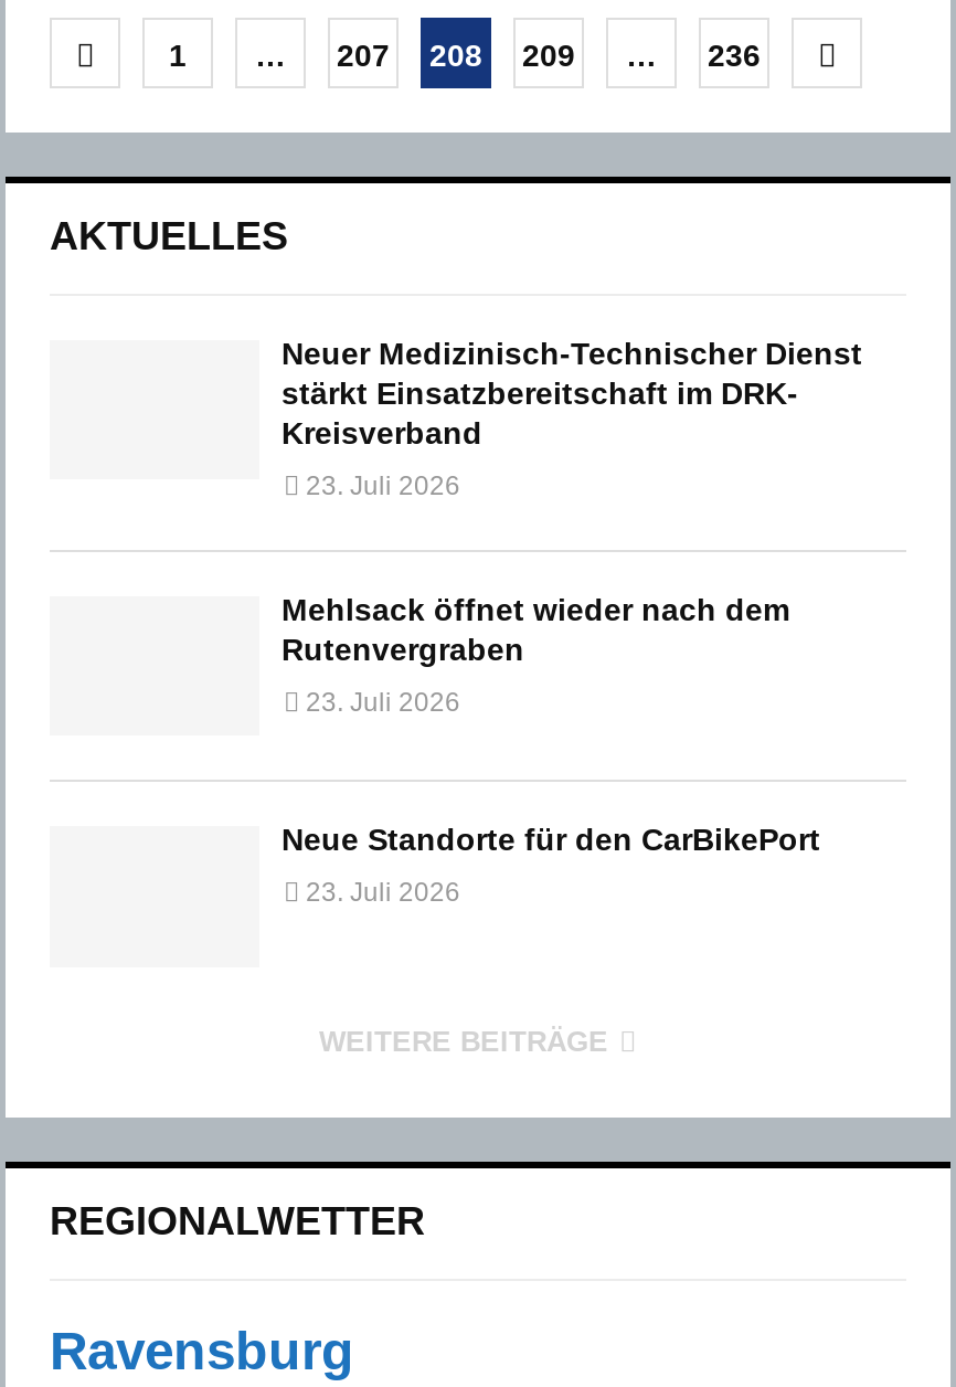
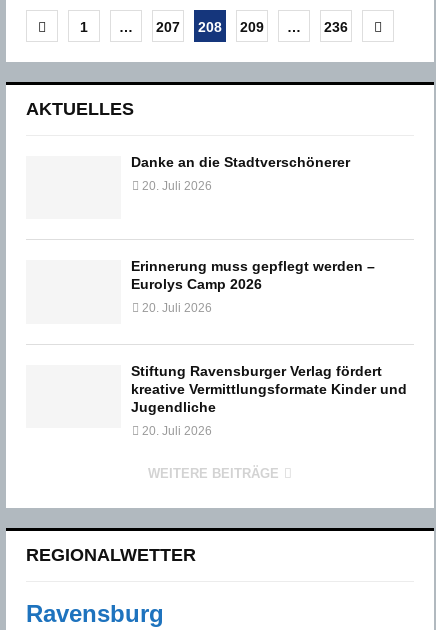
[282,335,862,450] Neuer Medizinisch-Technischer Dienst | stärkt Einsatzbereitschaft im DRK- | Kreisverband -> [131,154,350,170] Danke an die Stadtverschönerer
[306,470,460,501] 23. Juli 2026 -> [142,179,212,193] 20. Juli 2026
[282,592,789,667] Mehlsack öffnet wieder nach dem | Rutenvergraben -> [131,258,375,292] Erinnerung muss gepflegt werden – | Eurolys Camp 2026
[306,687,460,718] 23. Juli 2026 -> [142,301,212,315] 20. Juli 2026
[282,822,820,857] Neue Standorte für den CarBikePort -> [131,363,407,415] Stiftung Ravensburger Verlag fördert | kreative Vermittlungsformate Kinder und | Jugendliche
[306,877,460,908] 23. Juli 2026 -> [142,424,212,438] 20. Juli 2026

